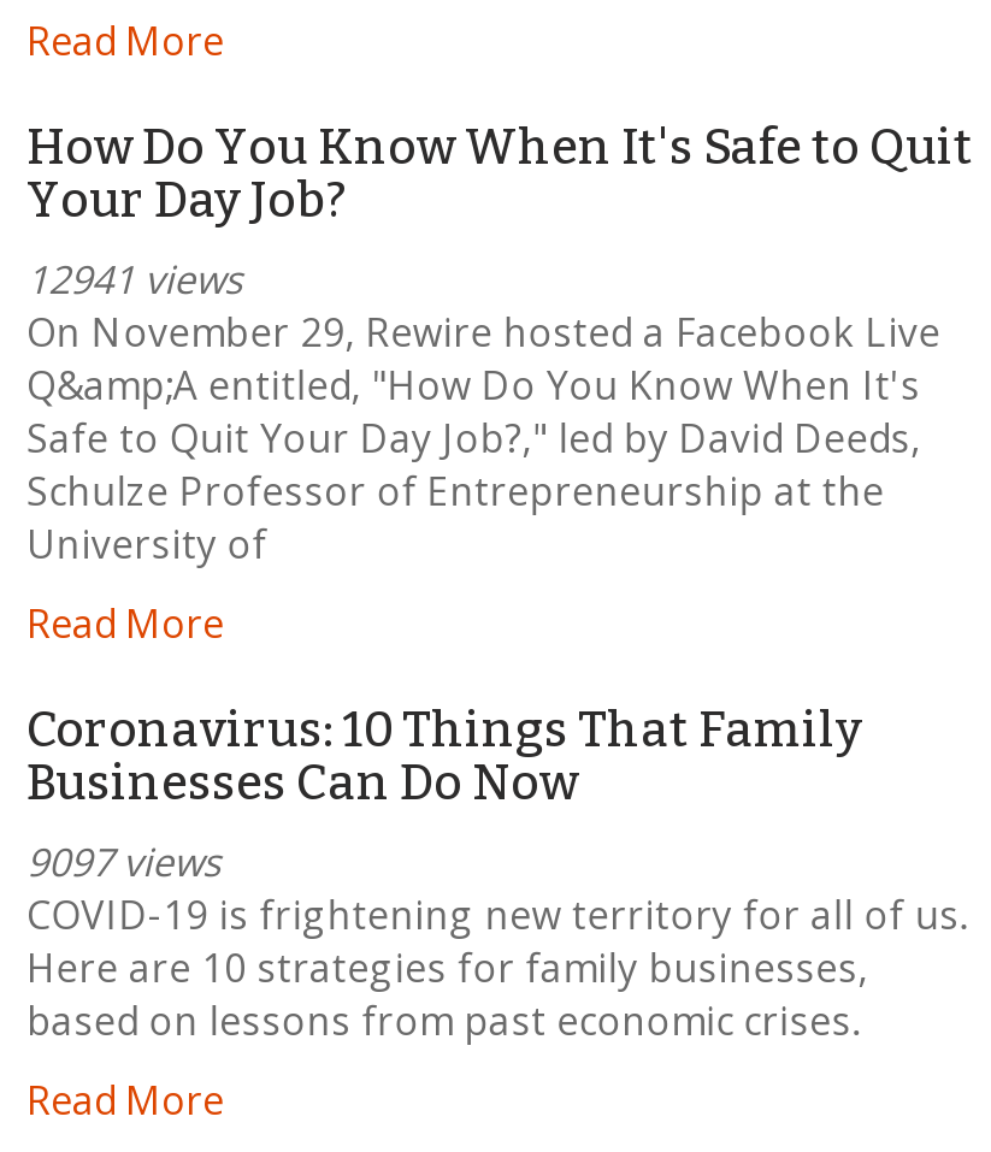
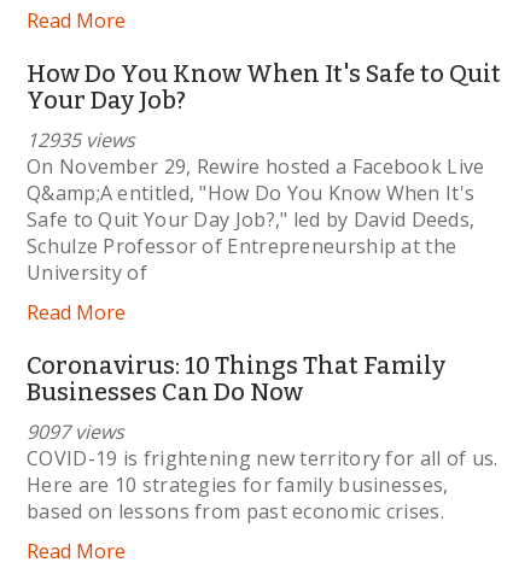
[26,252,243,305] 12941 views -> [27,126,135,153] 12935 views

